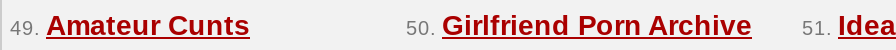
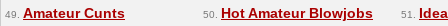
[406,9,752,41] 50. Girlfriend Porn Archive -> [203,5,373,21] 50. Hot Amateur Blowjobs

